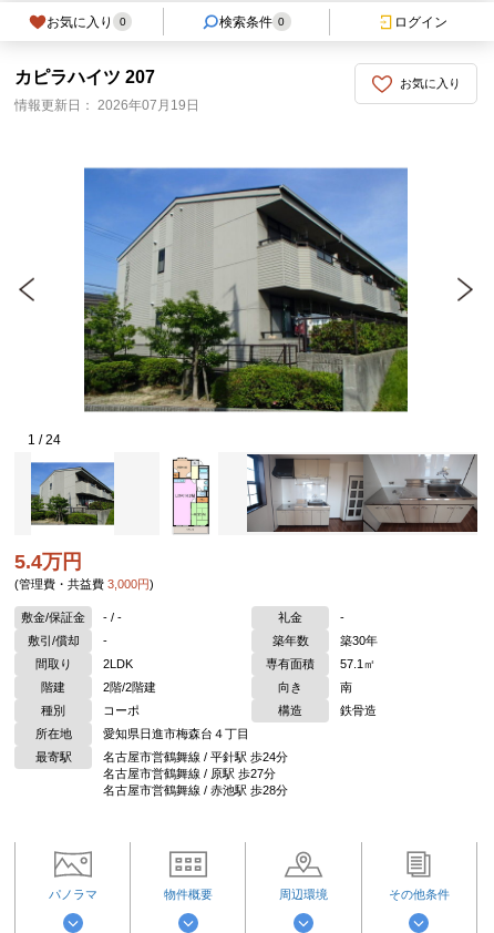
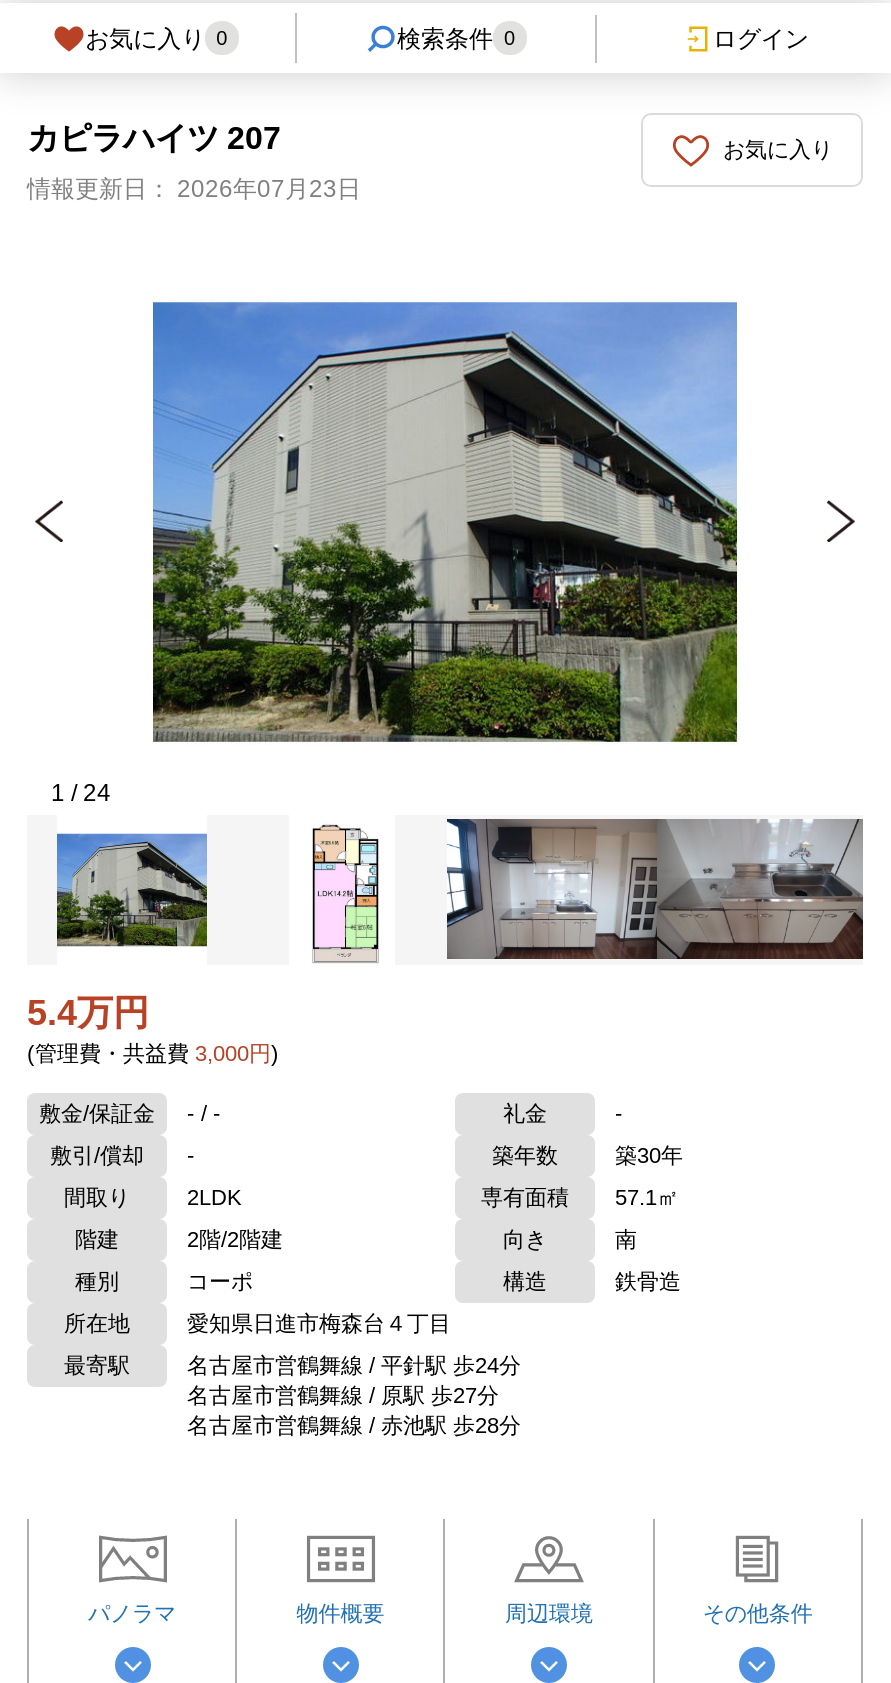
[14,98,199,113] 情報更新日： 2026年07月19日 -> [27,175,361,203] 情報更新日： 2026年07月23日

